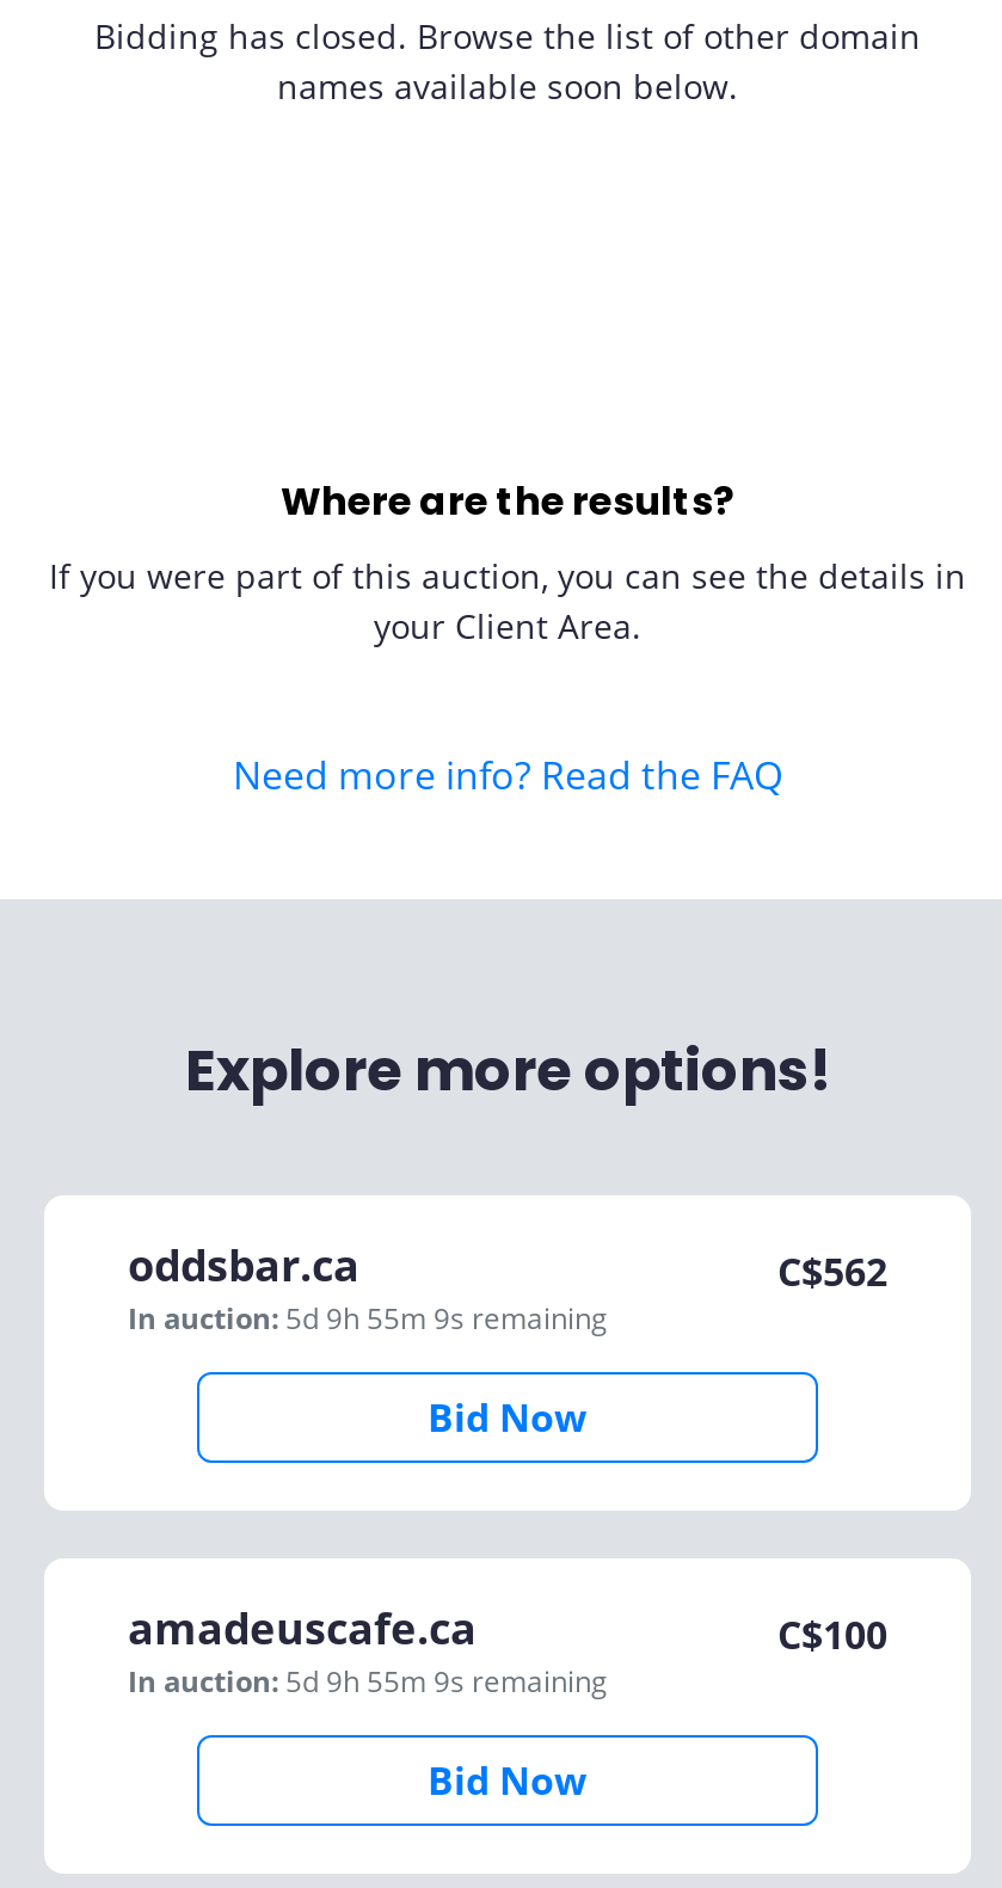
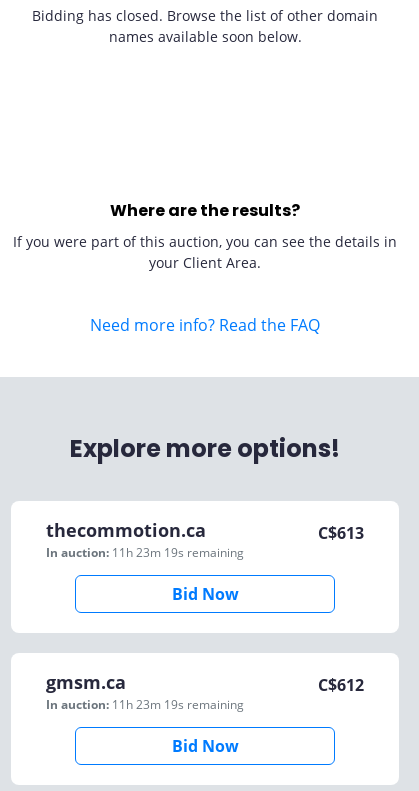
[128,1236,608,1339] oddsbar.ca | In auction: 5d 9h 55m 9s remaining -> [46,518,244,561] thecommotion.ca | In auction: 11h 23m 19s remaining
[777,1246,887,1298] C$562 -> [318,522,364,544] C$613
[128,1599,608,1702] amadeuscafe.ca | In auction: 5d 9h 55m 9s remaining -> [46,670,244,713] gmsm.ca | In auction: 11h 23m 19s remaining
[777,1609,887,1661] C$100 -> [318,674,364,696] C$612

